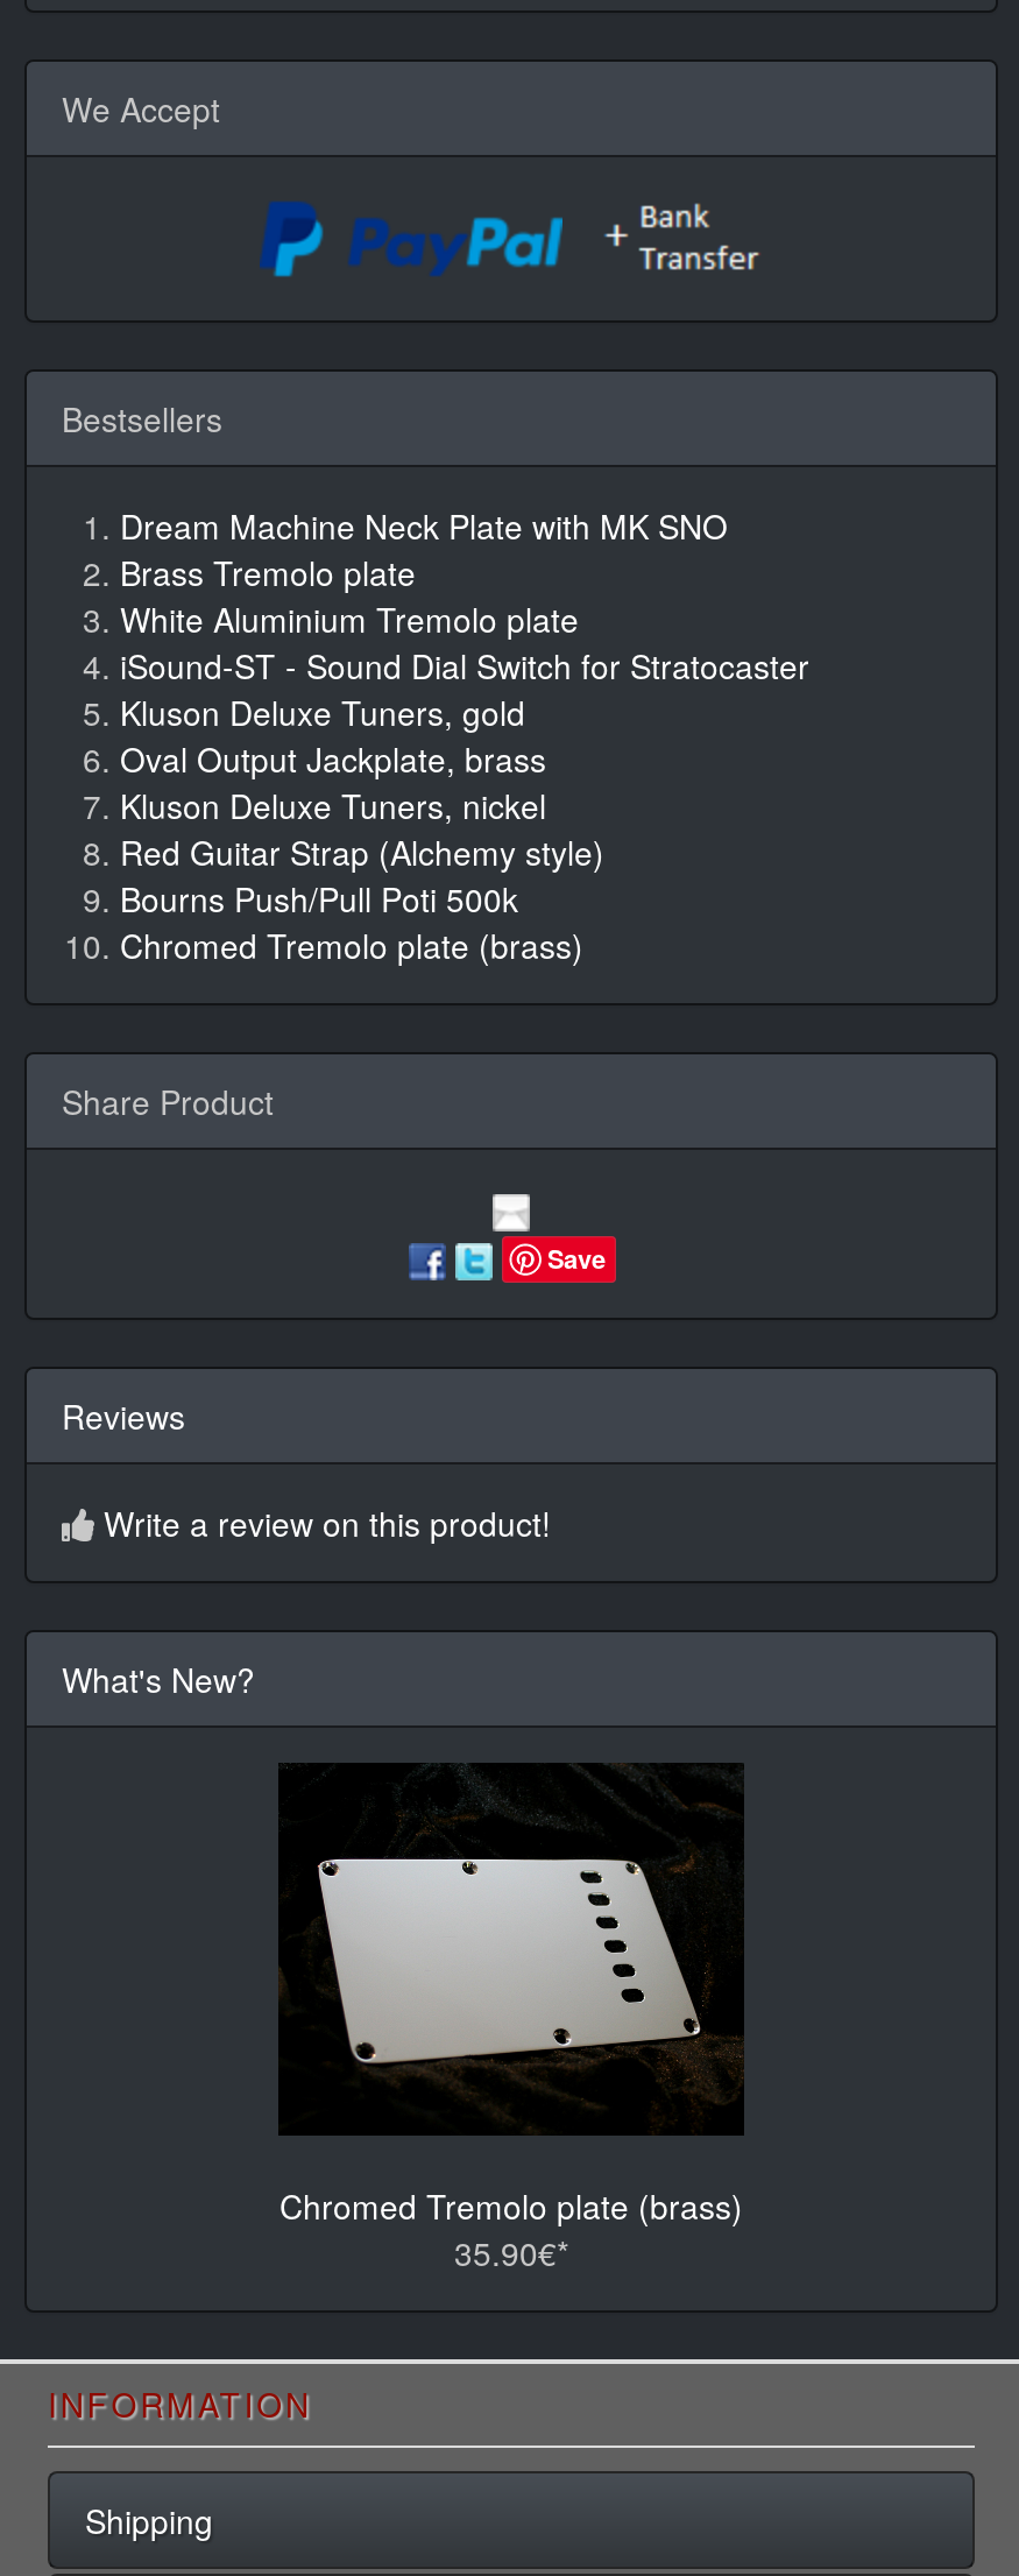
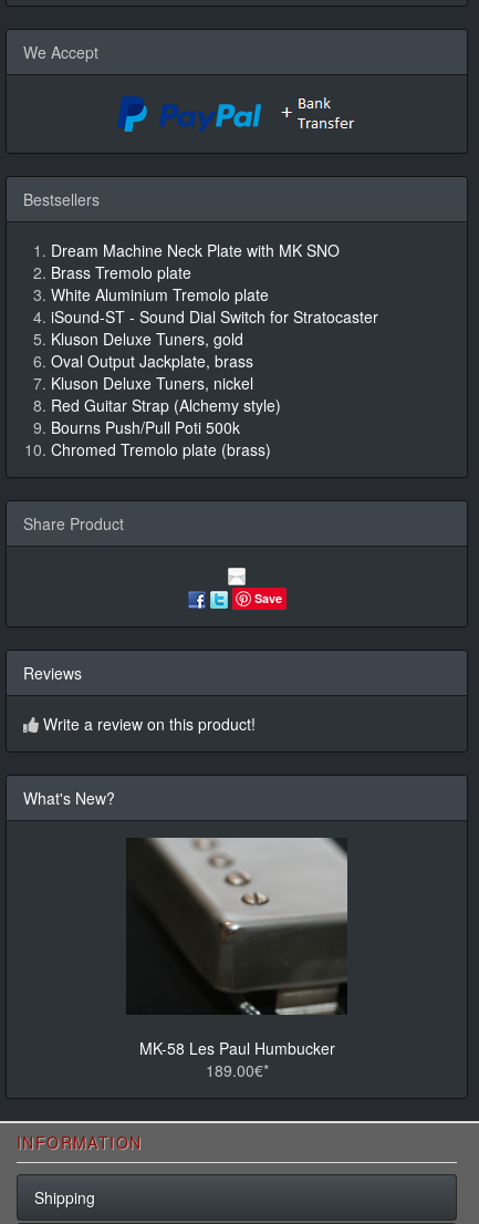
[279,1760,746,2276] [image] | Chromed Tremolo plate (brass) | 35.90€* -> [128,837,348,1082] [image] | MK-58 Les Paul Humbucker | 189.00€*

